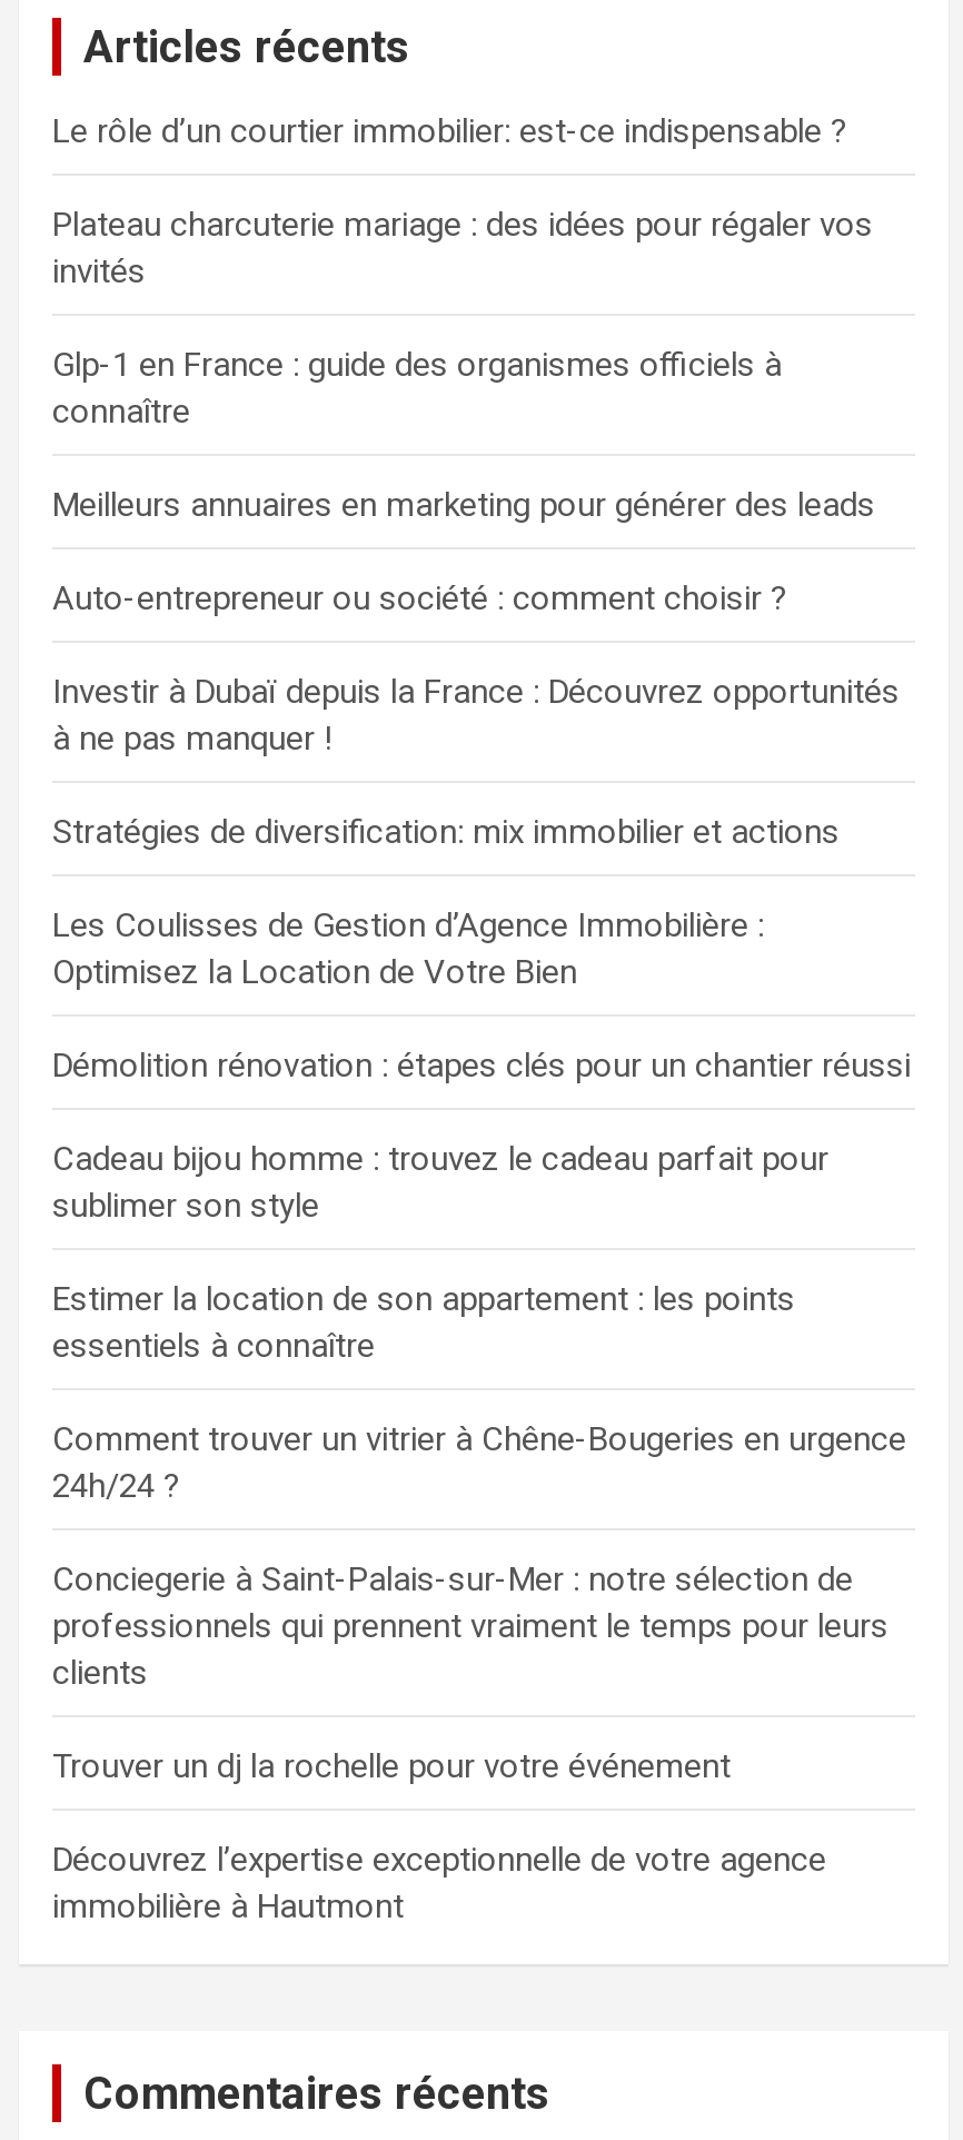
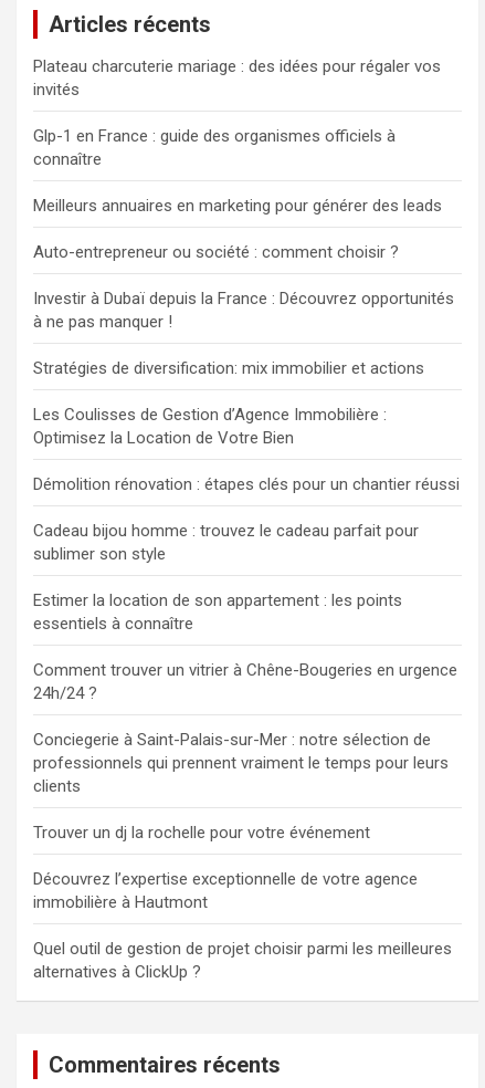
[52,111,848,151] Le rôle d’un courtier immobilier: est-ce indispensable ? -> none
moved [52,204,911,1926] -> [33,56,460,912]: Plateau charcuterie mariage : des idées pour régaler vos | invités | Glp-1 en France : guide des organismes officiels à | ... | Découvrez l’expertise exceptionnelle de votre agence | immobilière à Hautmont
none -> [33,939,452,982] Quel outil de gestion de projet choisir parmi les meilleures | alternatives à ClickUp ?

